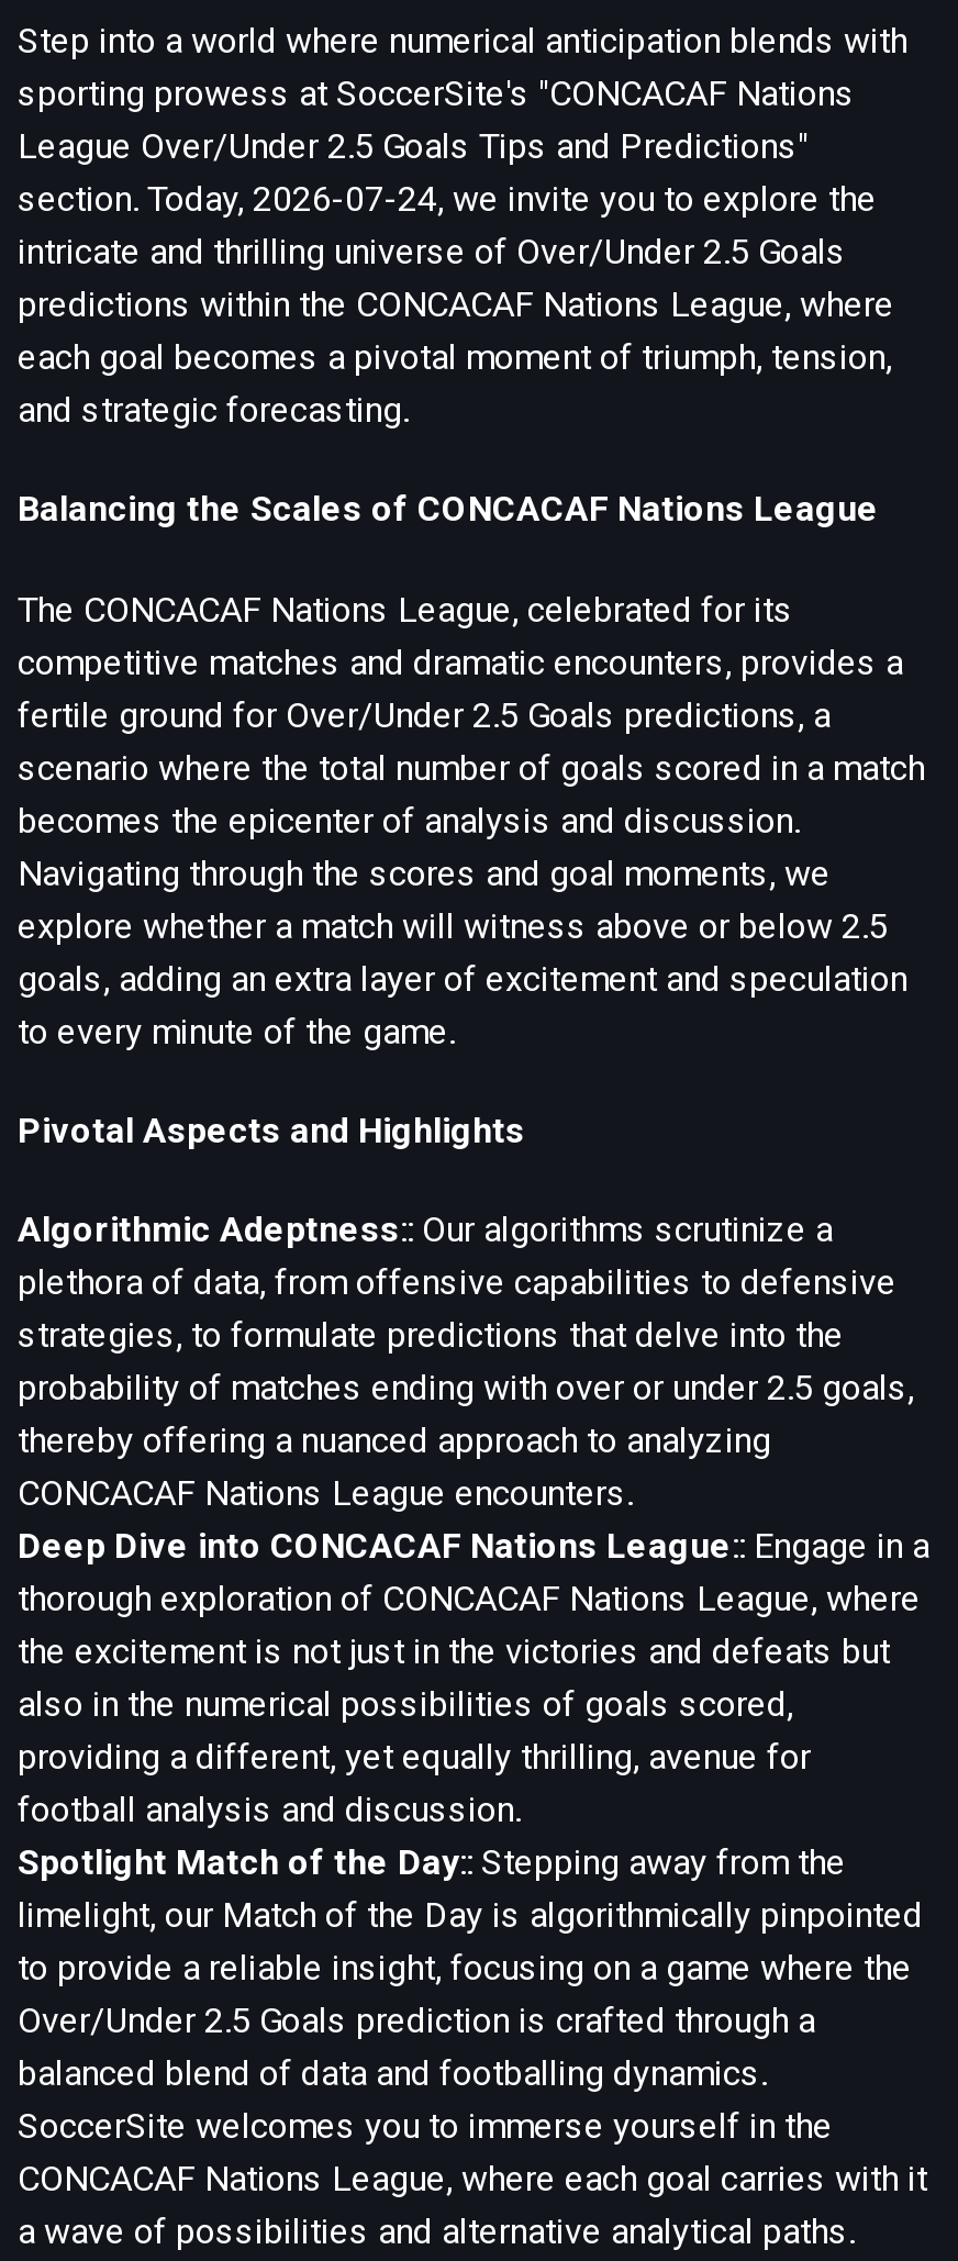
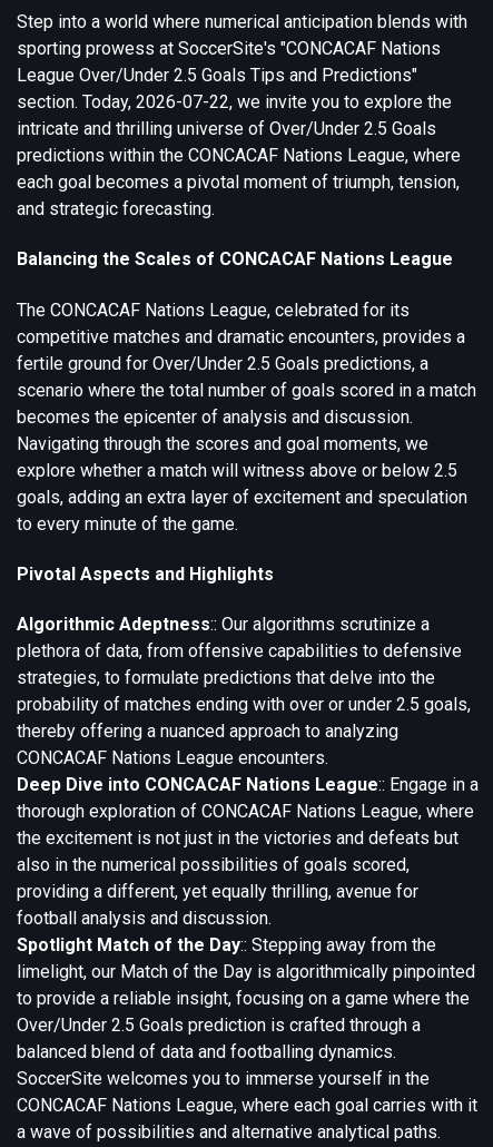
[18,178,877,220] section. Today, 2026-07-24, we invite you to explore the -> [17,91,452,112] section. Today, 2026-07-22, we invite you to explore the

